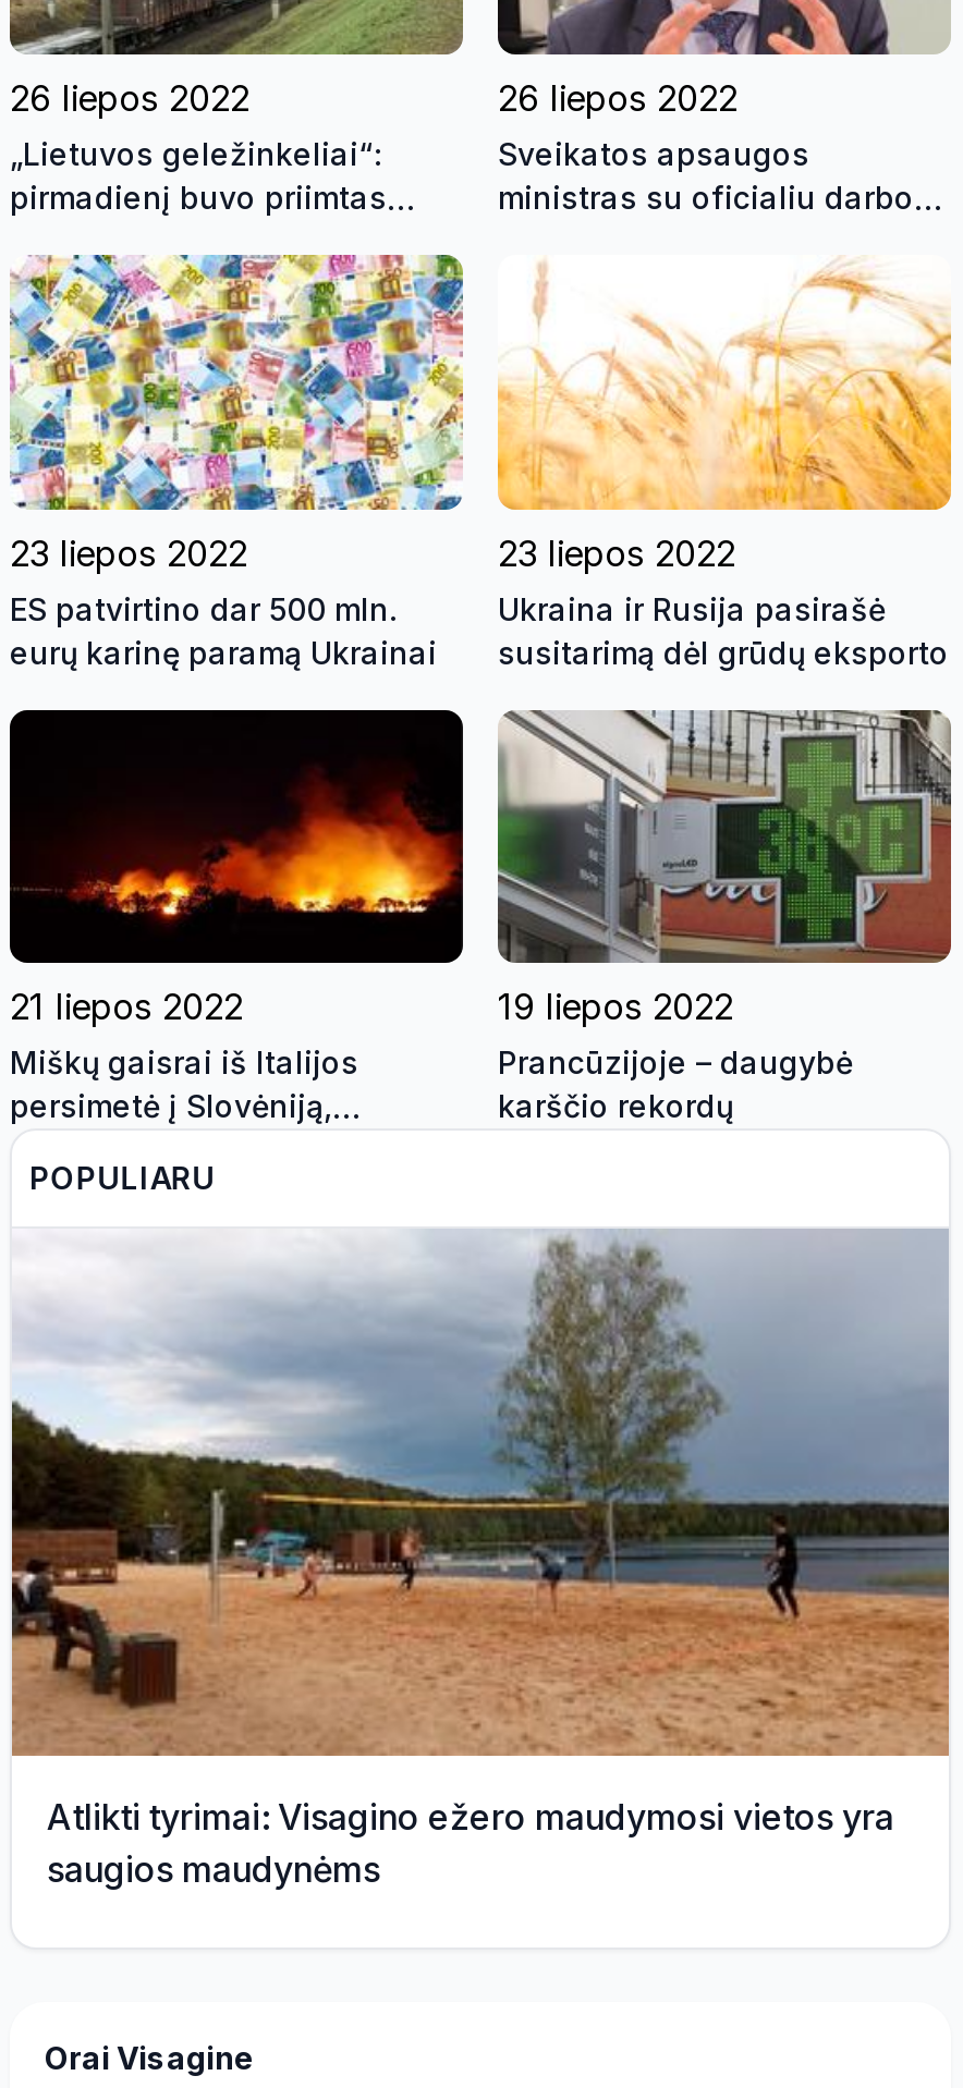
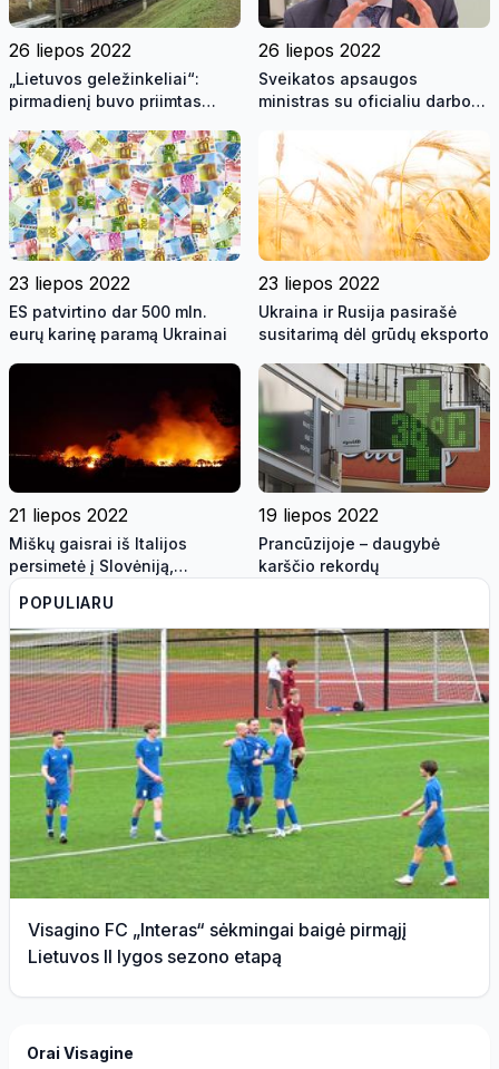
[10,1229,951,1891] [image] | Atlikti tyrimai: Visagino ežero maudymosi vietos yra | saugios maudynėms -> [9,628,490,968] [image] | Visagino FC „Interas“ sėkmingai baigė pirmąjį | Lietuvos II lygos sezono etapą

